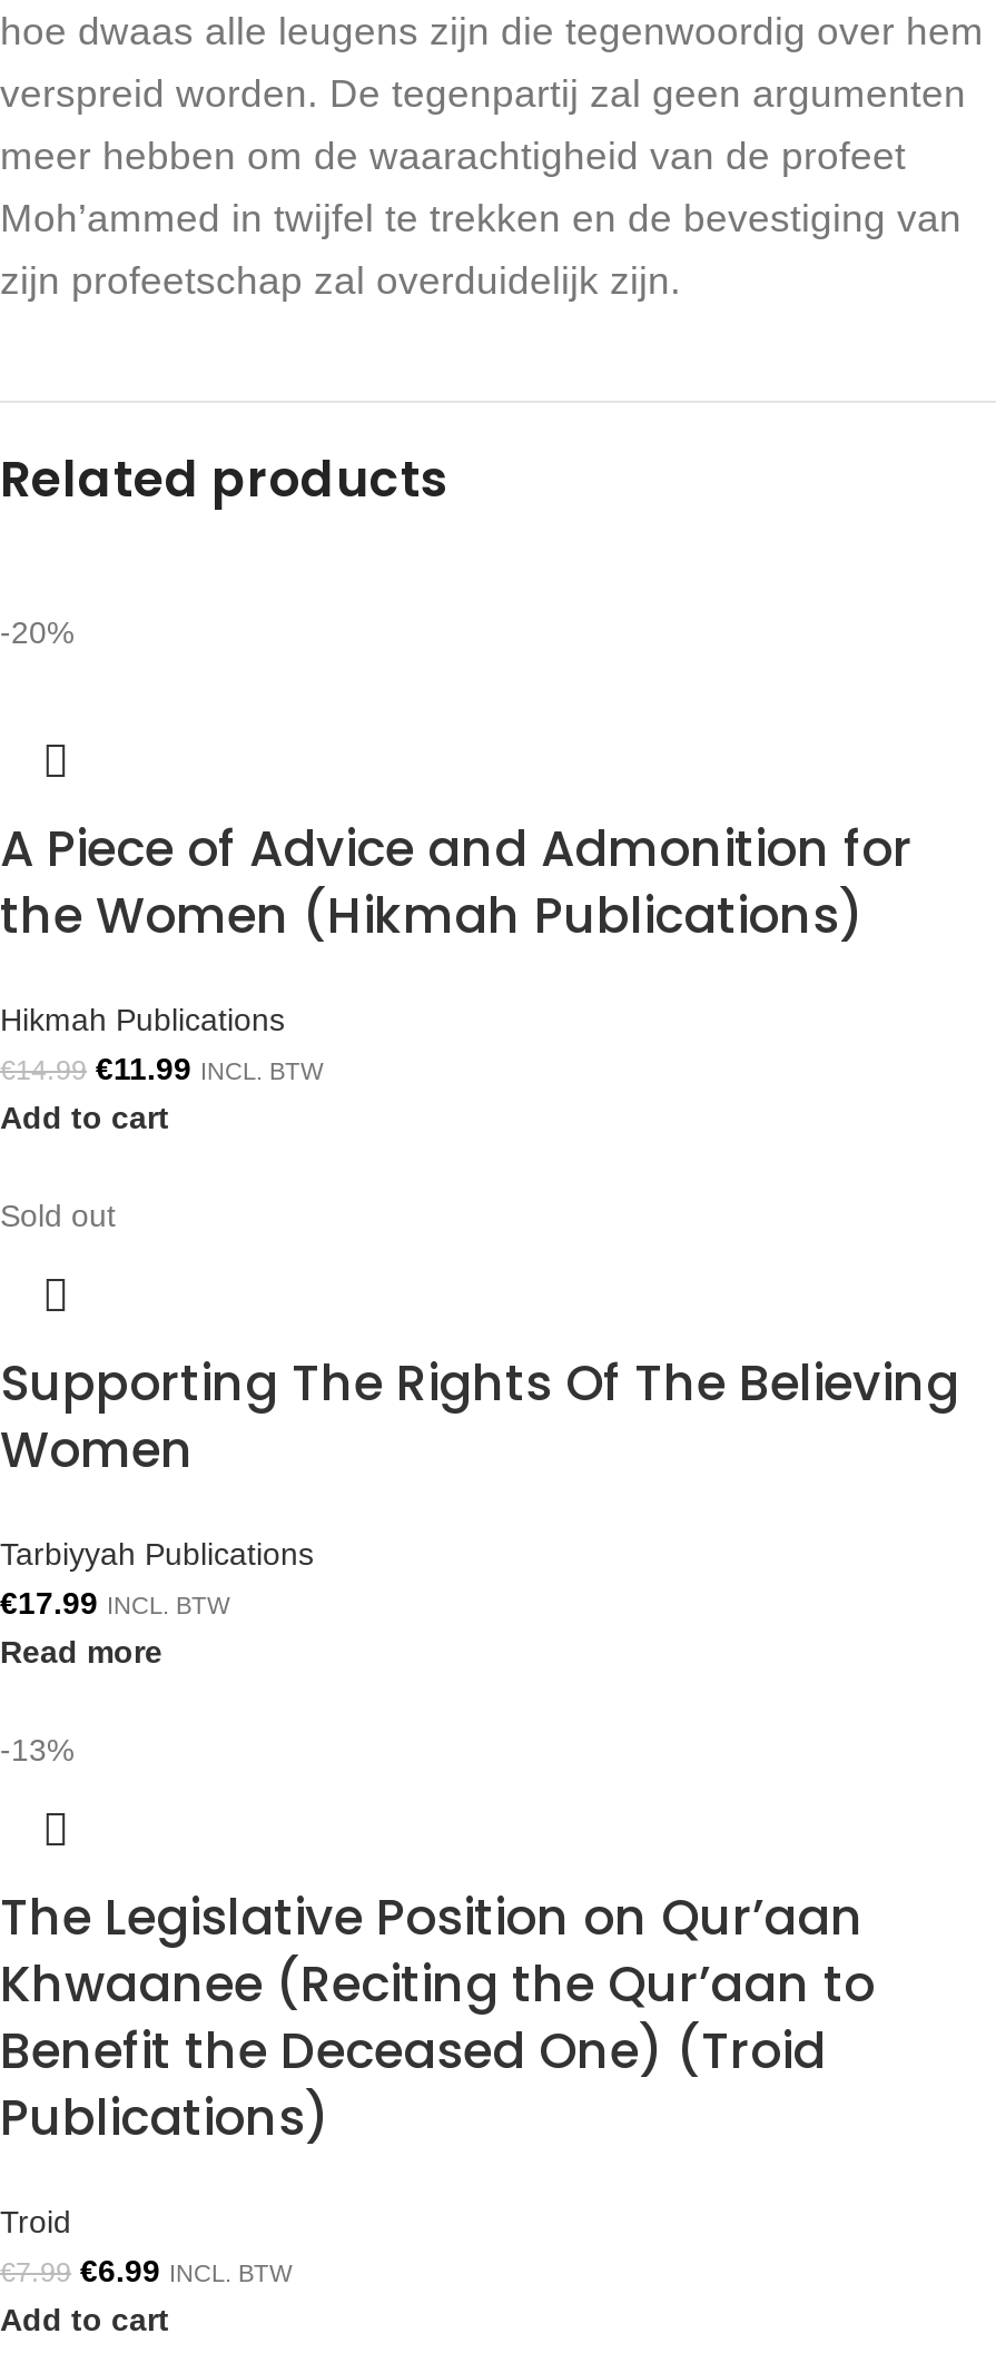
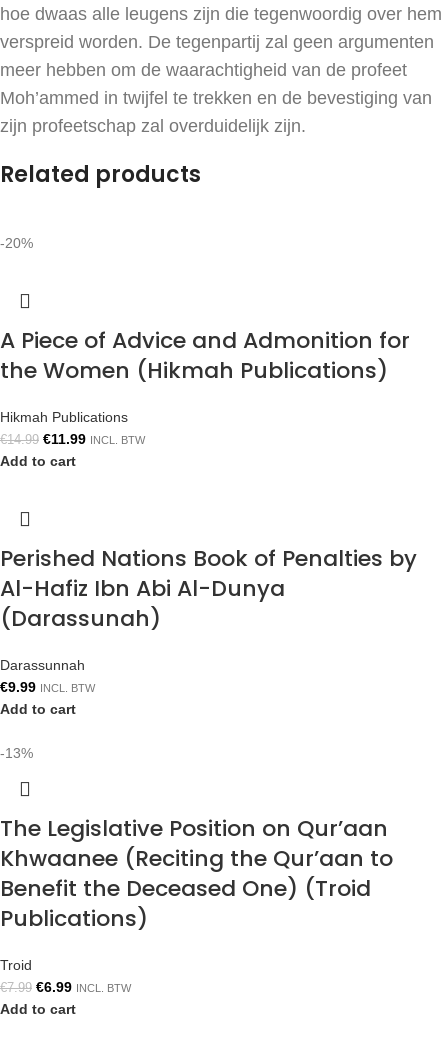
[0,1198,959,1670] Sold out | Supporting The Rights Of The Believing | Women | Tarbiyyah Publications | €17.99 INCL. BTW | Read more -> [0,543,417,717] Perished Nations Book of Penalties by | Al-Hafiz Ibn Abi Al-Dunya | (Darassunah) | Darassunnah | €9.99 INCL. BTW | Add to cart

